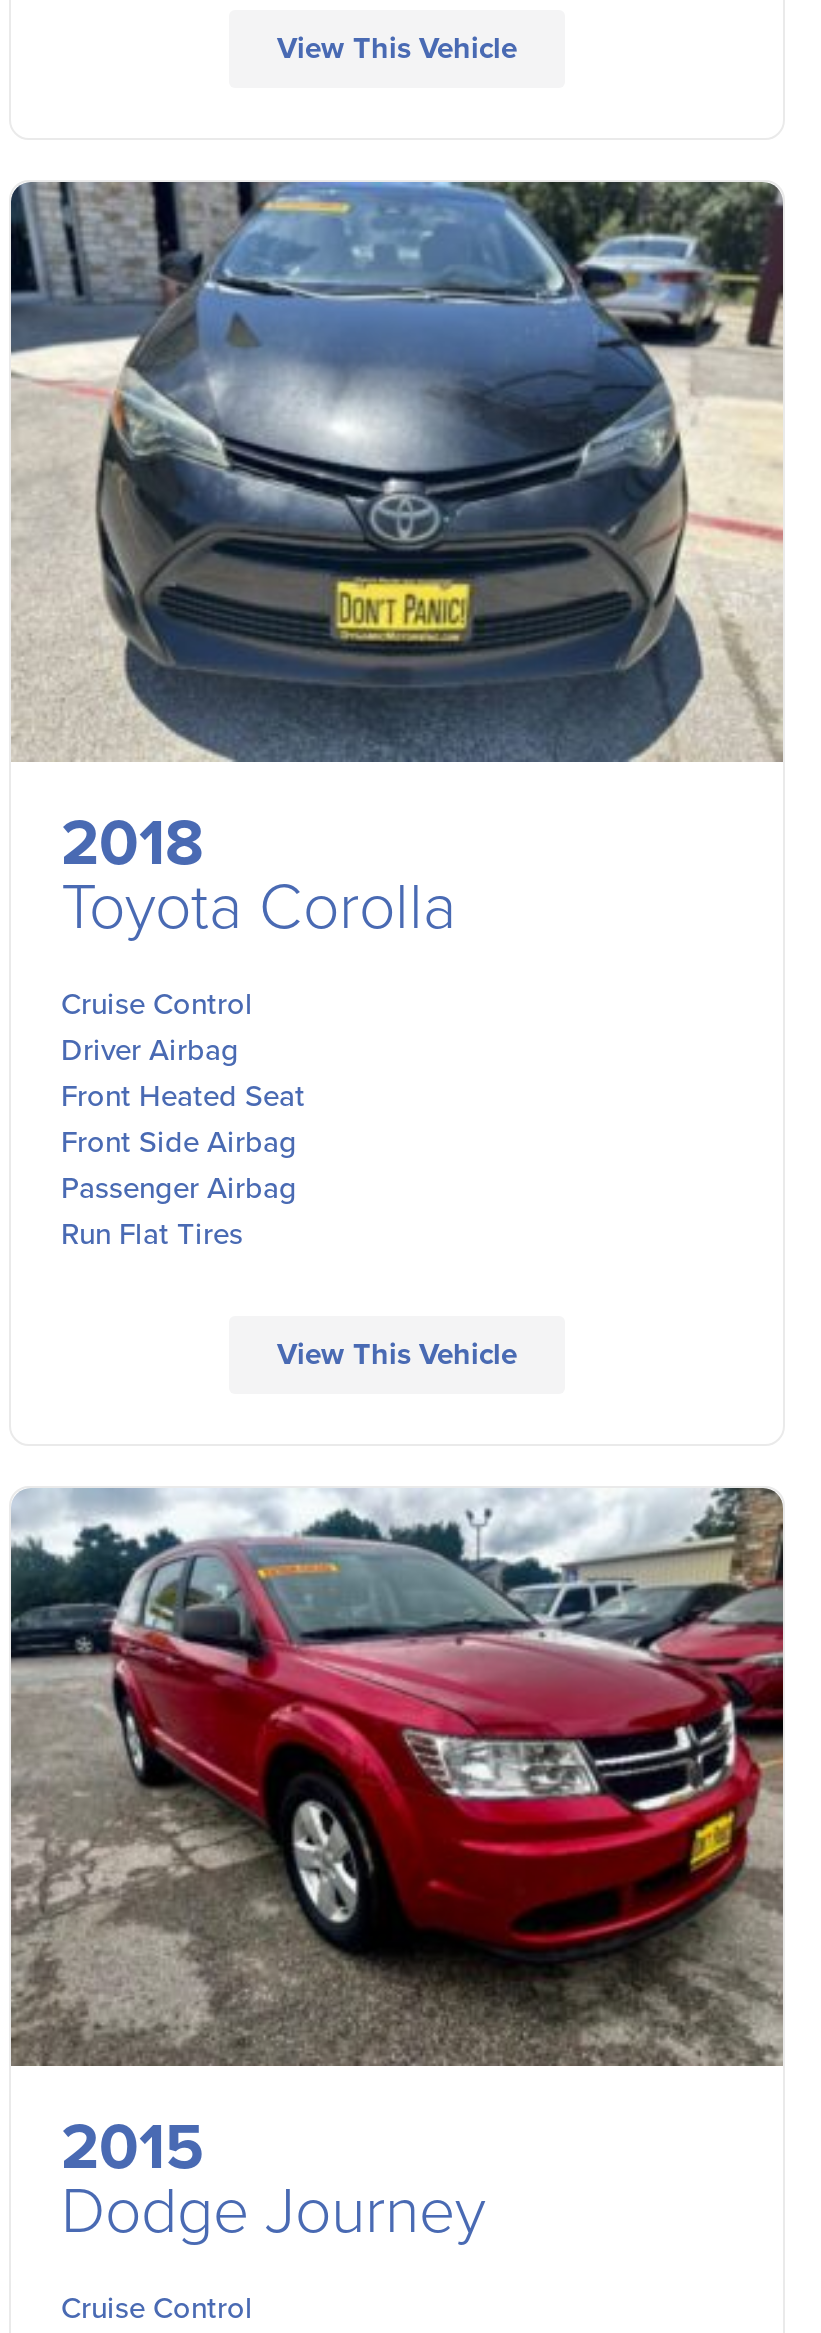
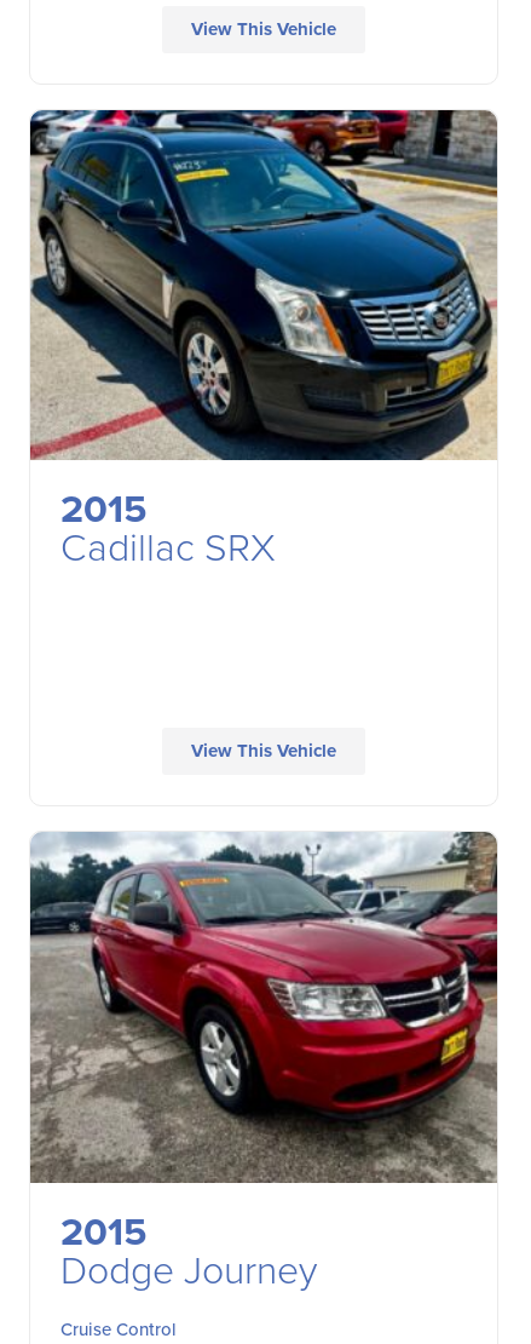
[9,179,783,1251] [image] | 2018 | Toyota Corolla | Cruise Control | Driver Airbag | Front Heated Seat | Front Side Airbag | Passenger Airbag | Run Flat Tires -> [30,109,497,572] [image] | 2015 | Cadillac SRX

